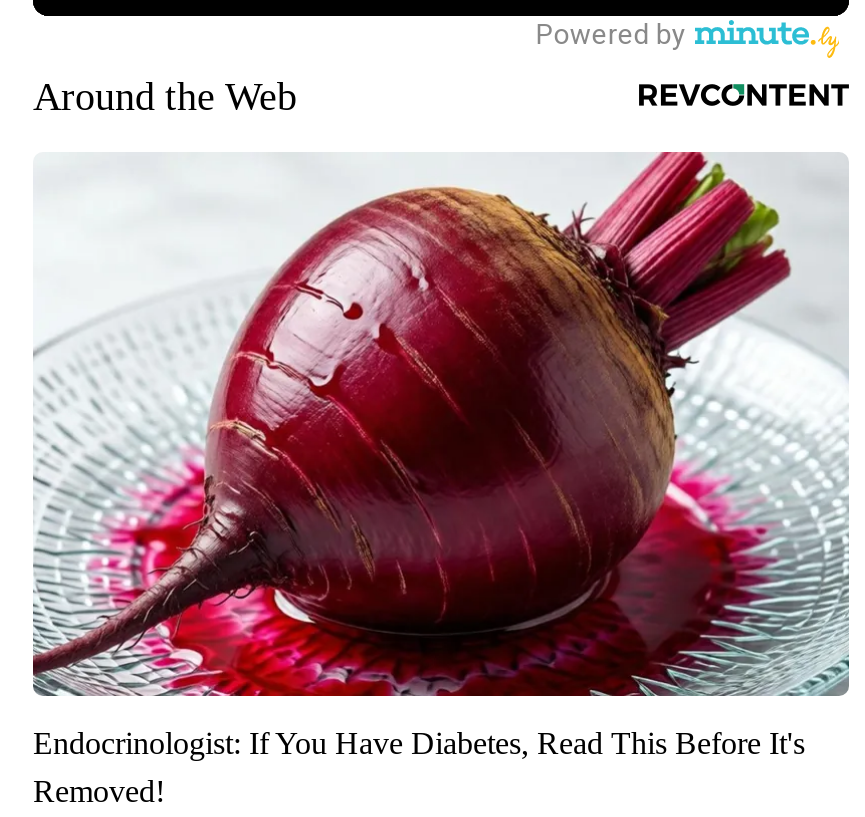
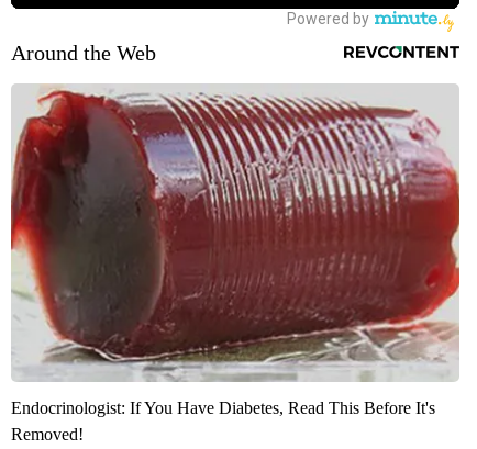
[31,150,849,698] [image] -> [10,83,461,382] [image]

